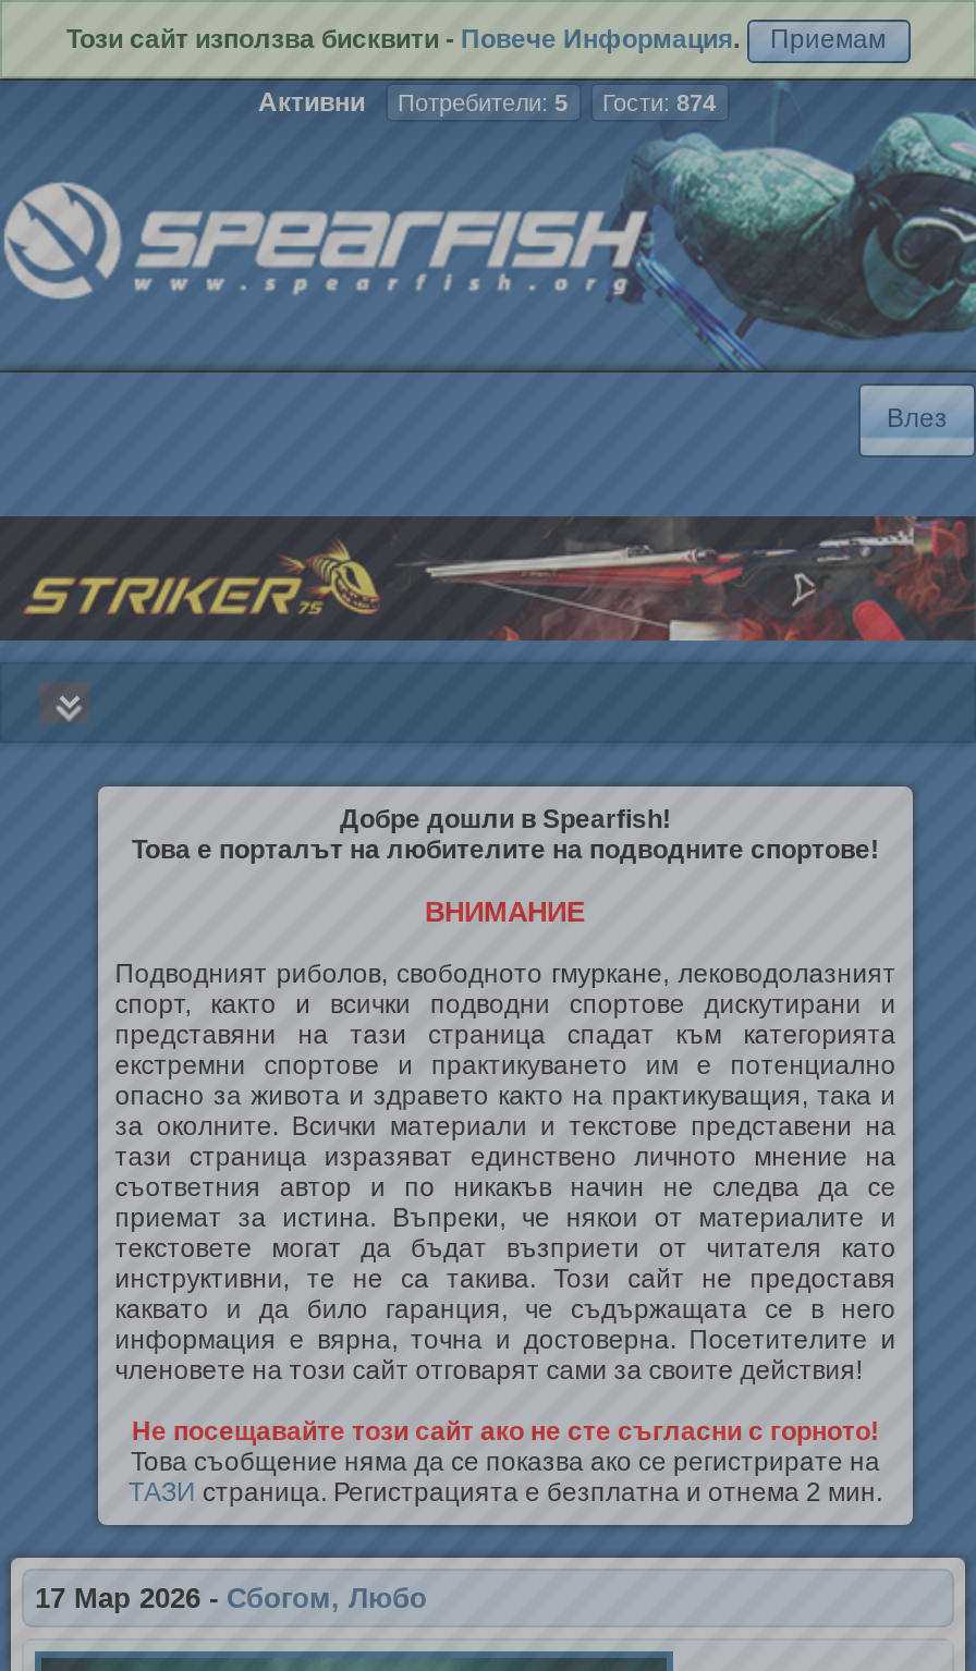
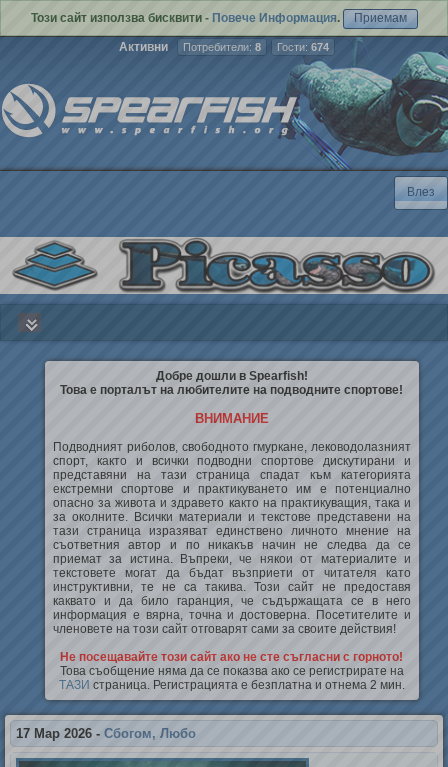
[398,89,568,115] Потребители: 5 -> [182,41,260,53] Потребители: 8
[602,89,716,115] Гости: 874 -> [276,41,328,53] Гости: 674
[7,514,969,643] [image] -> [3,236,445,295] [image]

